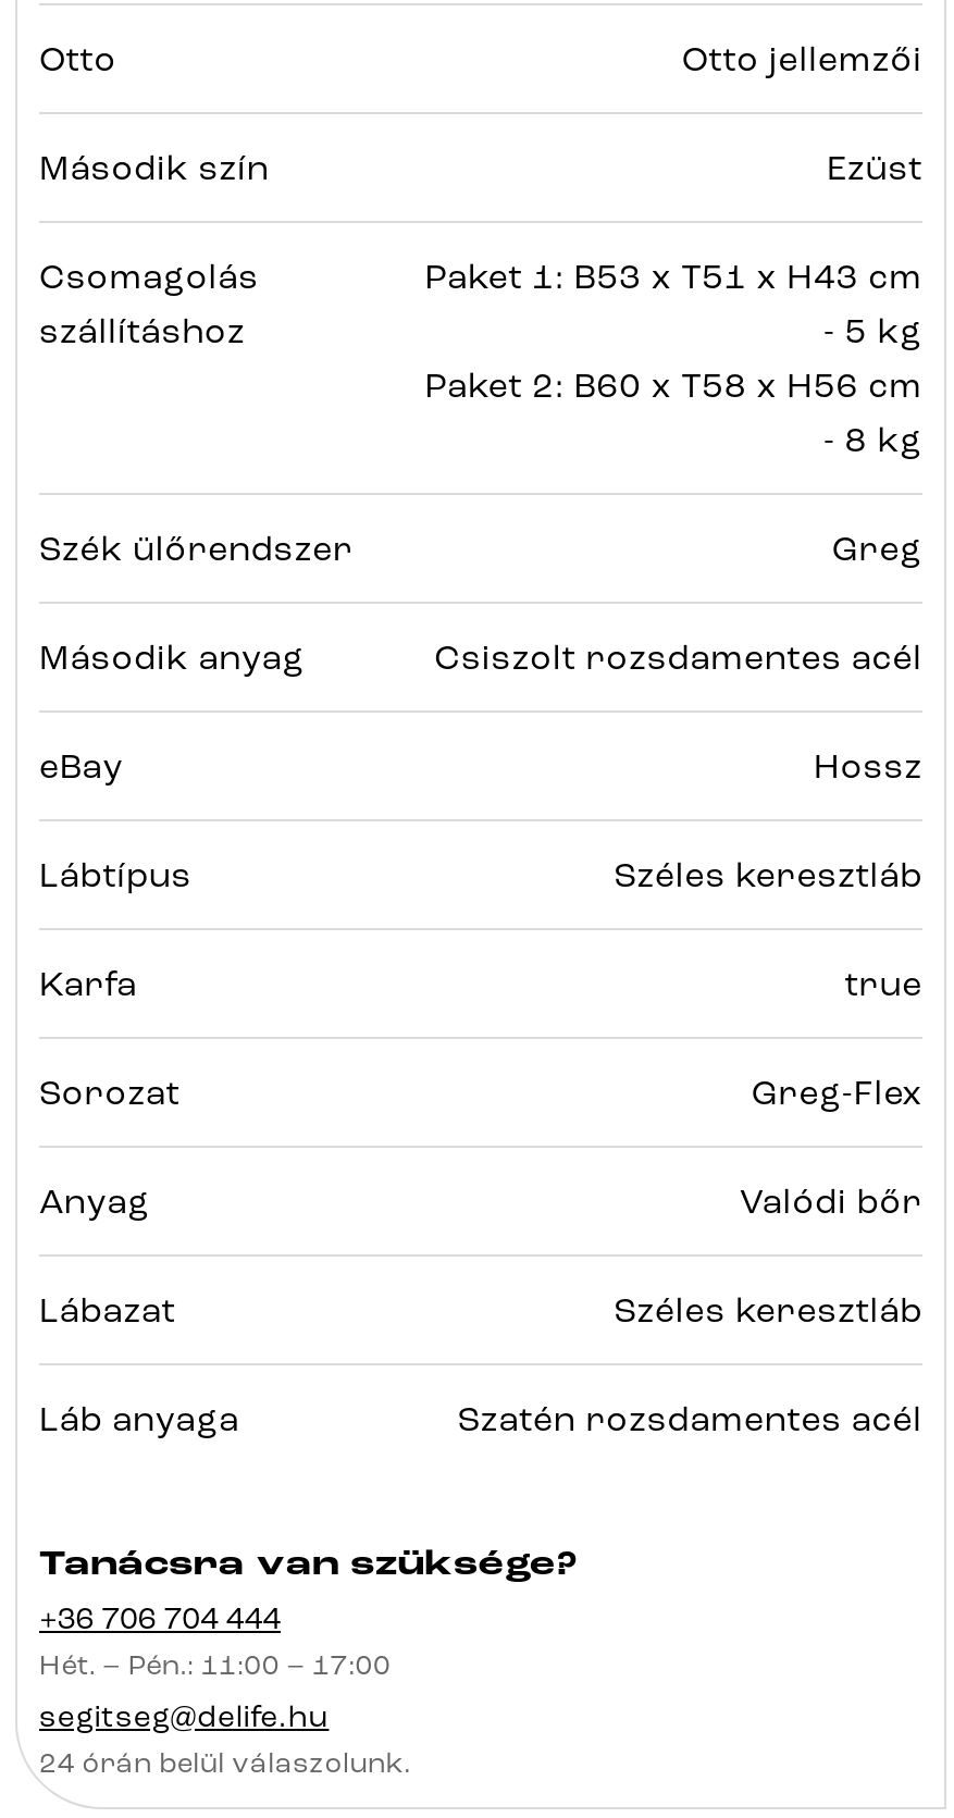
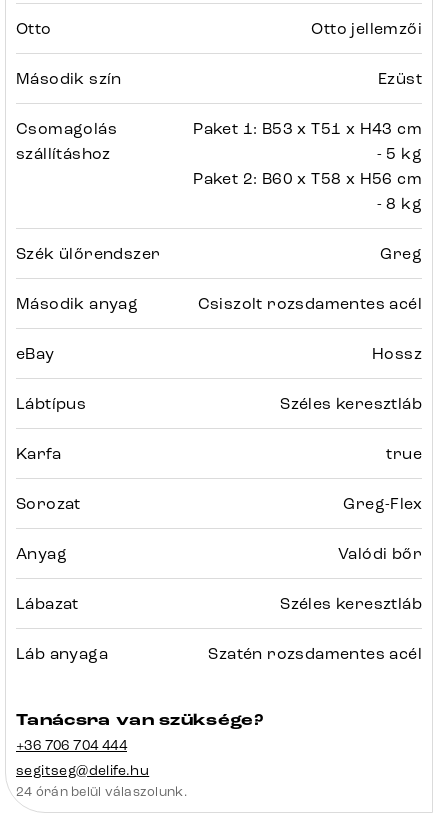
[39,1649,391,1684] Hét. – Pén.: 11:00 – 17:00 -> none

